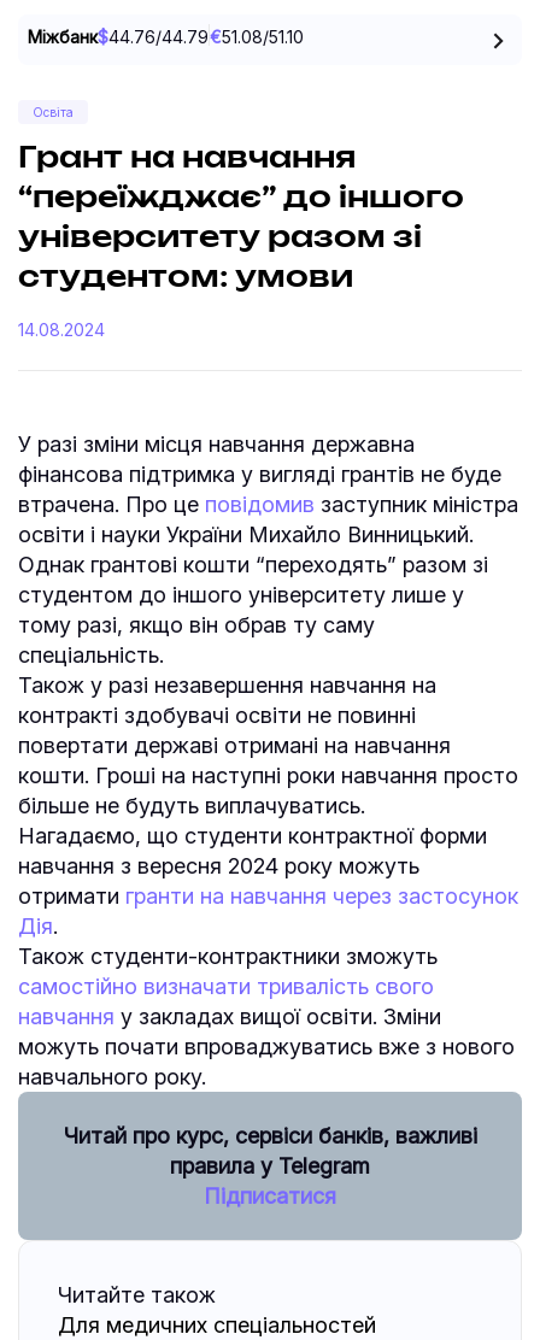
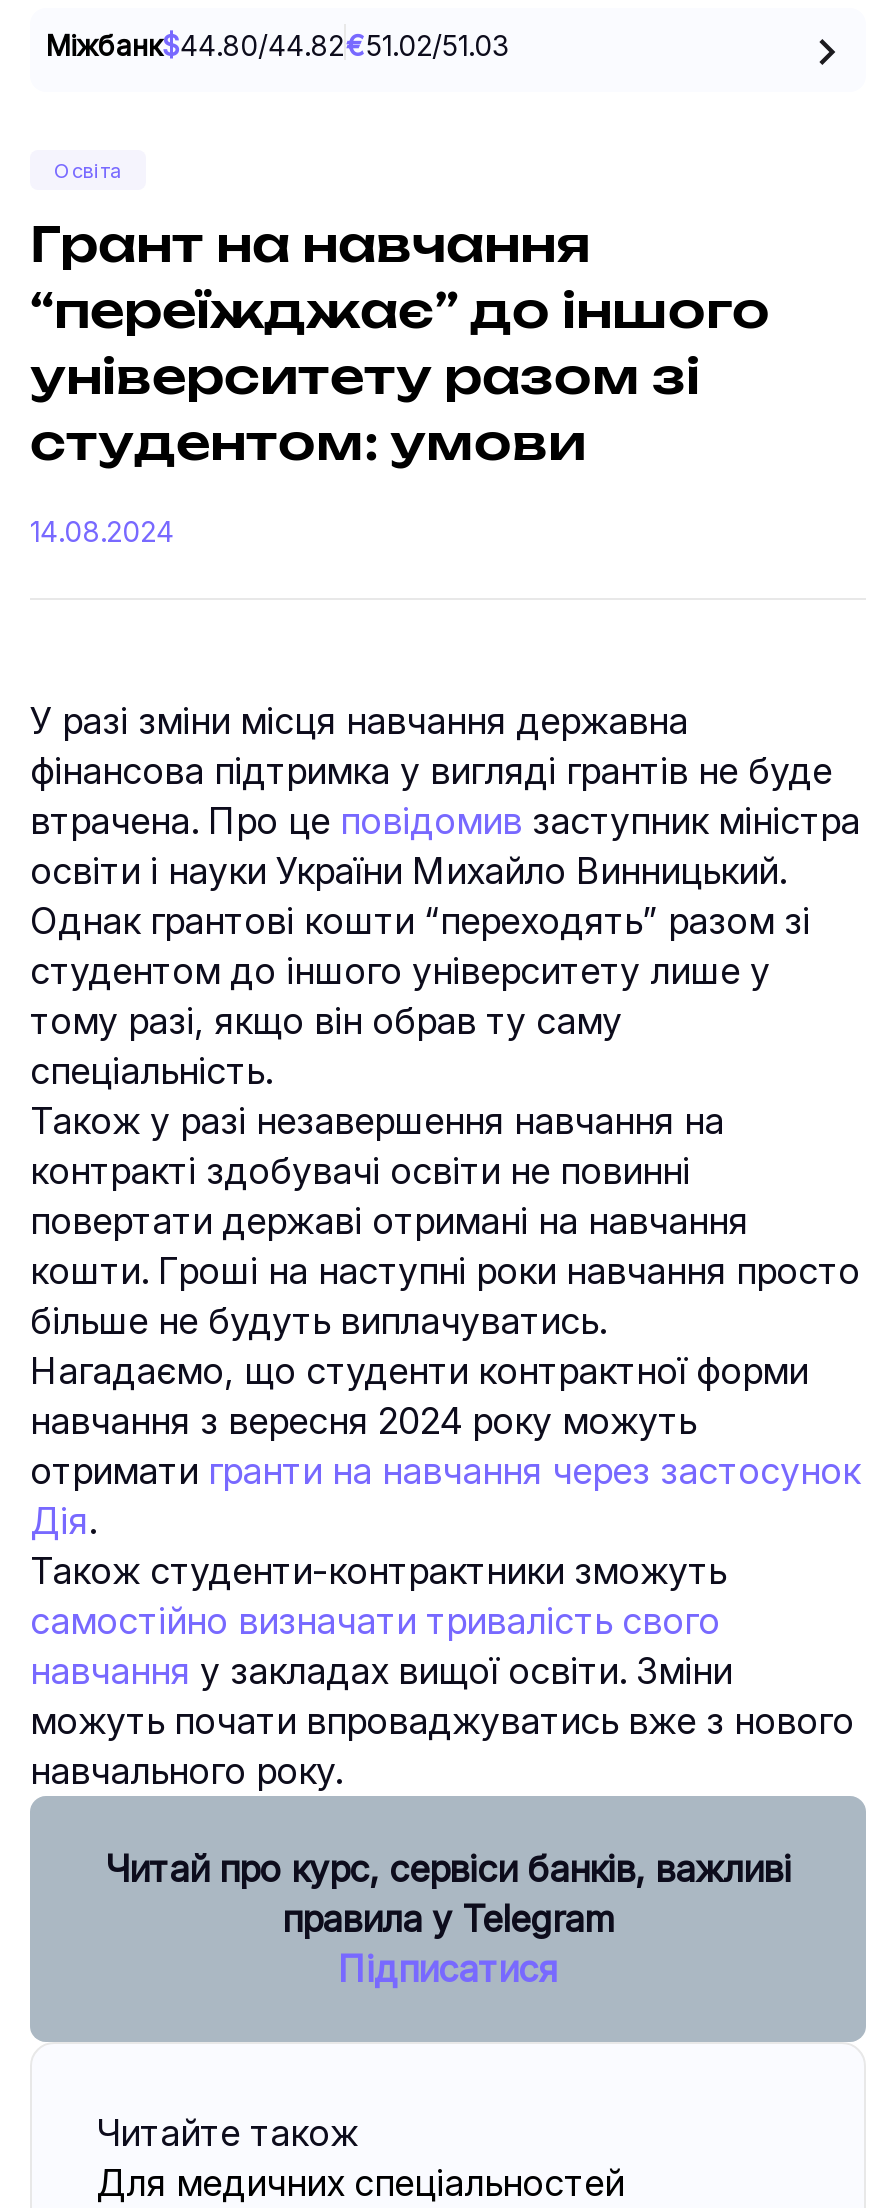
[28,26,304,47] Міжбанк$44.76/44.79€51.08/51.10 -> [46,27,508,61] Міжбанк$44.80/44.82€51.02/51.03

